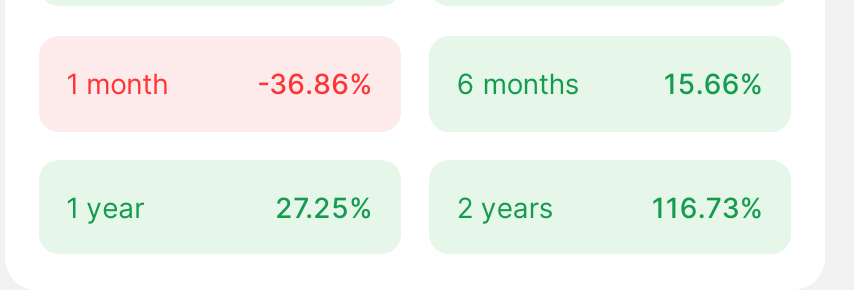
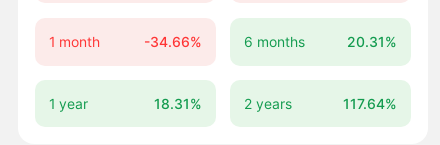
[257,65,373,99] -36.86% -> [144,33,202,50] -34.66%
[664,65,764,99] 15.66% -> [347,33,397,50] 20.31%
[275,189,373,223] 27.25% -> [154,94,202,111] 18.31%
[652,189,764,223] 116.73% -> [343,94,397,111] 117.64%

